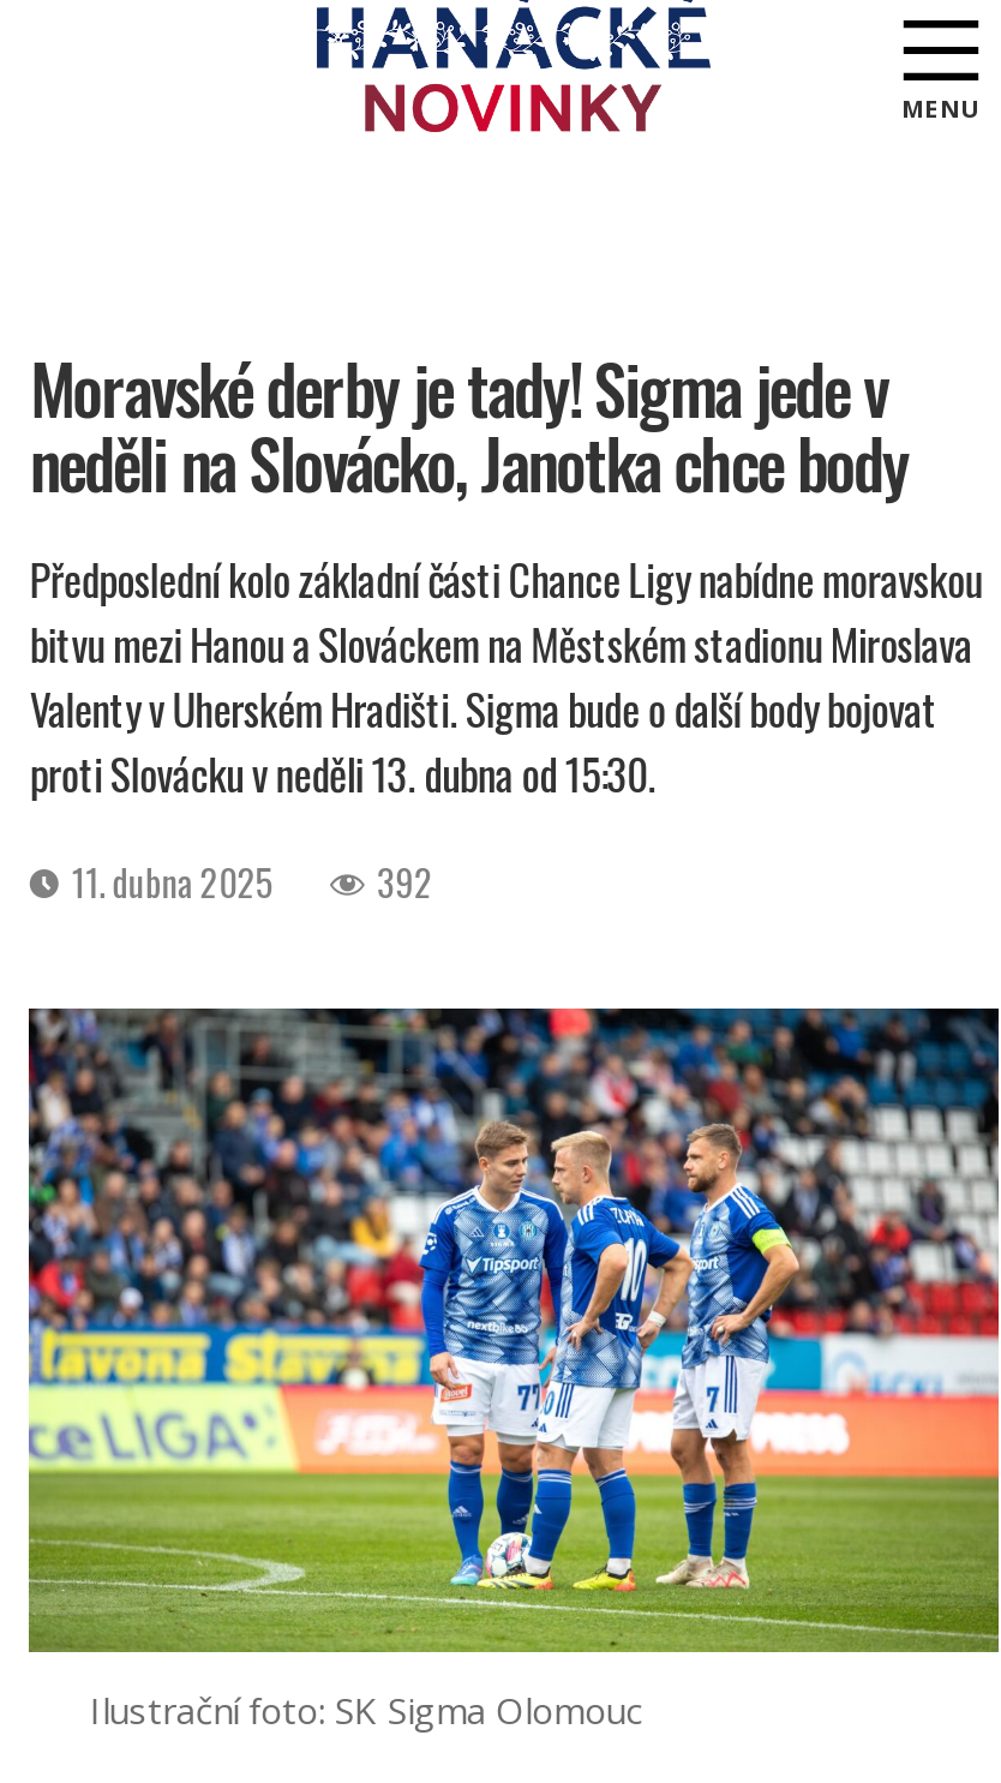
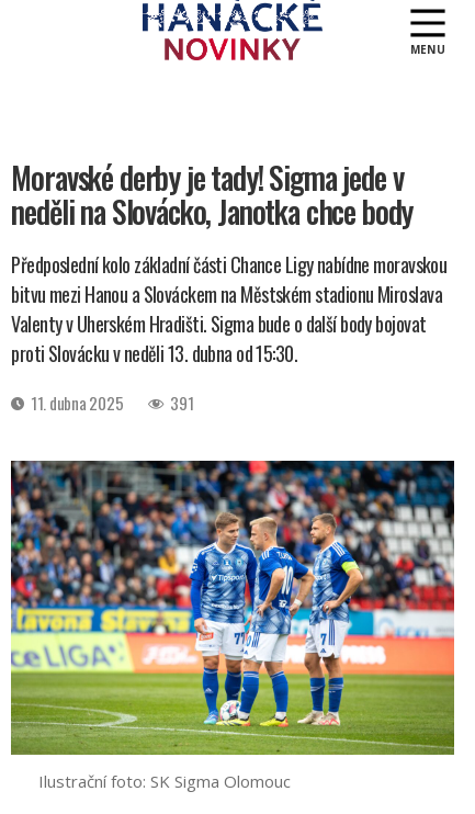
[377,855,433,908] 392 -> [170,391,194,415] 391

